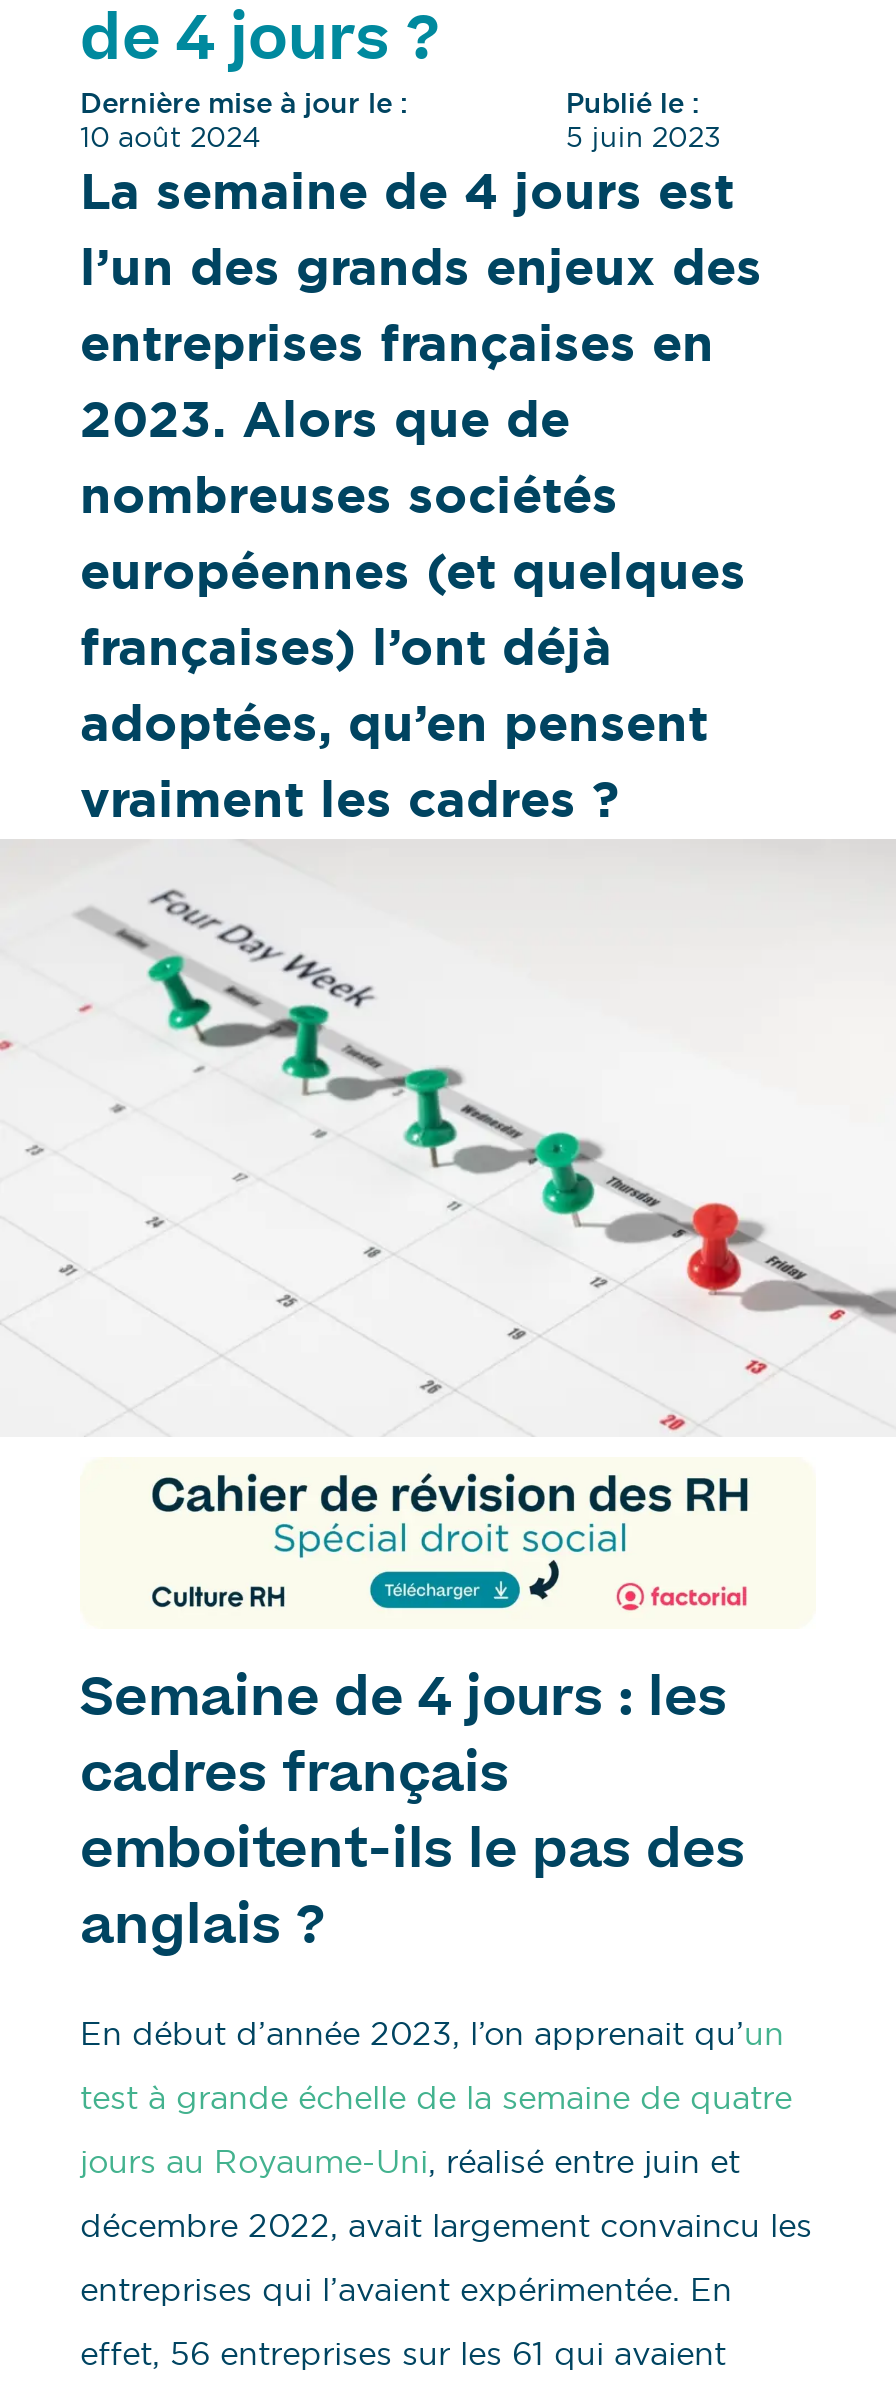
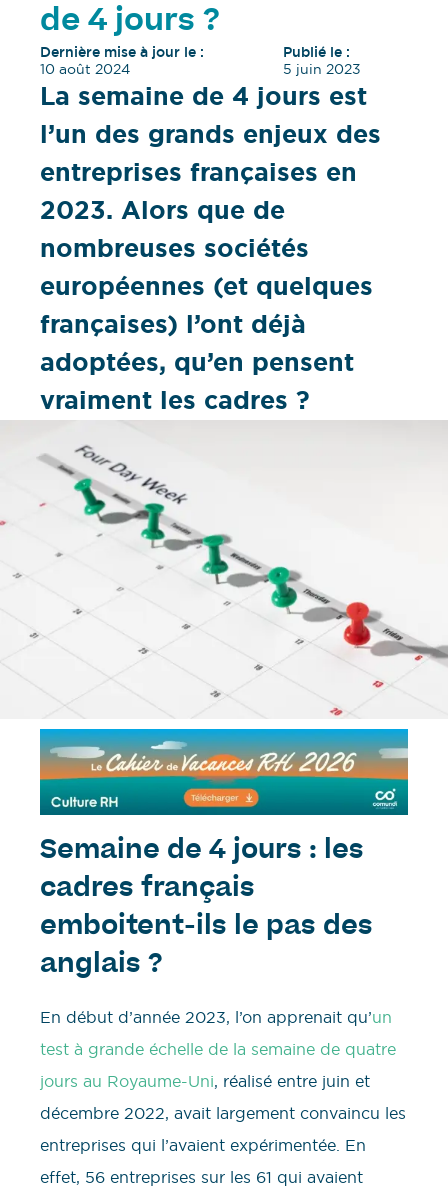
[80,1457,816,1629] [image] -> [39,728,409,816] [image]

